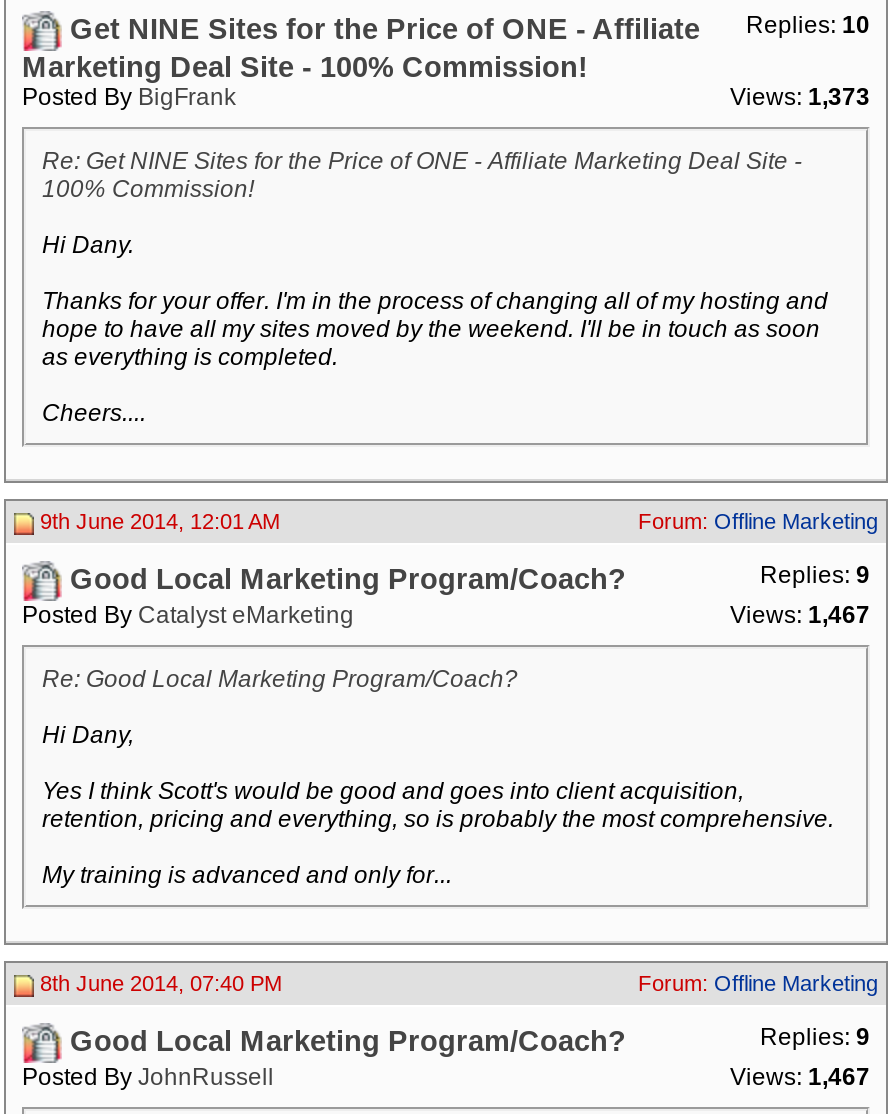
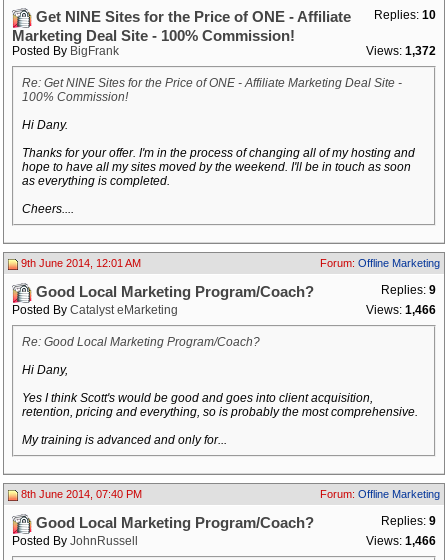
[730,83,870,111] Views: 1,373 -> [366,44,436,58] Views: 1,372
[730,601,870,629] Views: 1,467 -> [366,303,436,317] Views: 1,466
[730,1063,870,1091] Views: 1,467 -> [366,534,436,548] Views: 1,466

